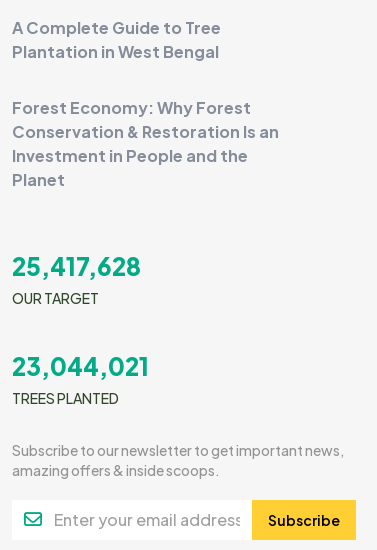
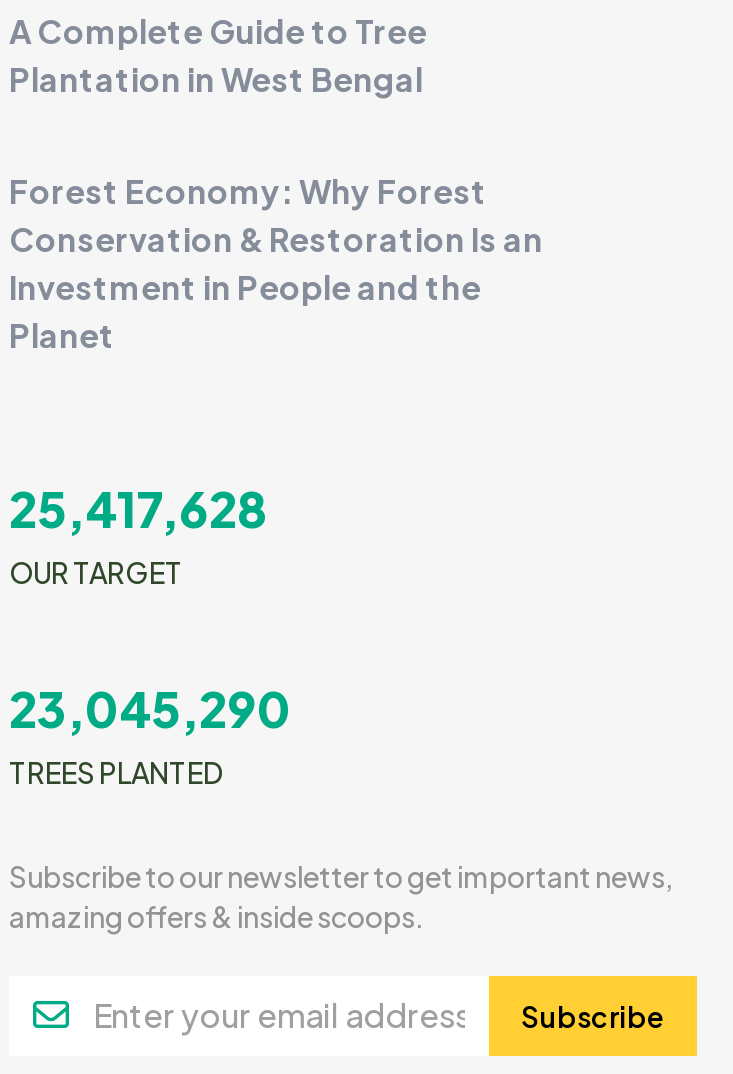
[12,351,149,381] 23,044,021 -> [9,678,291,738] 23,045,290

